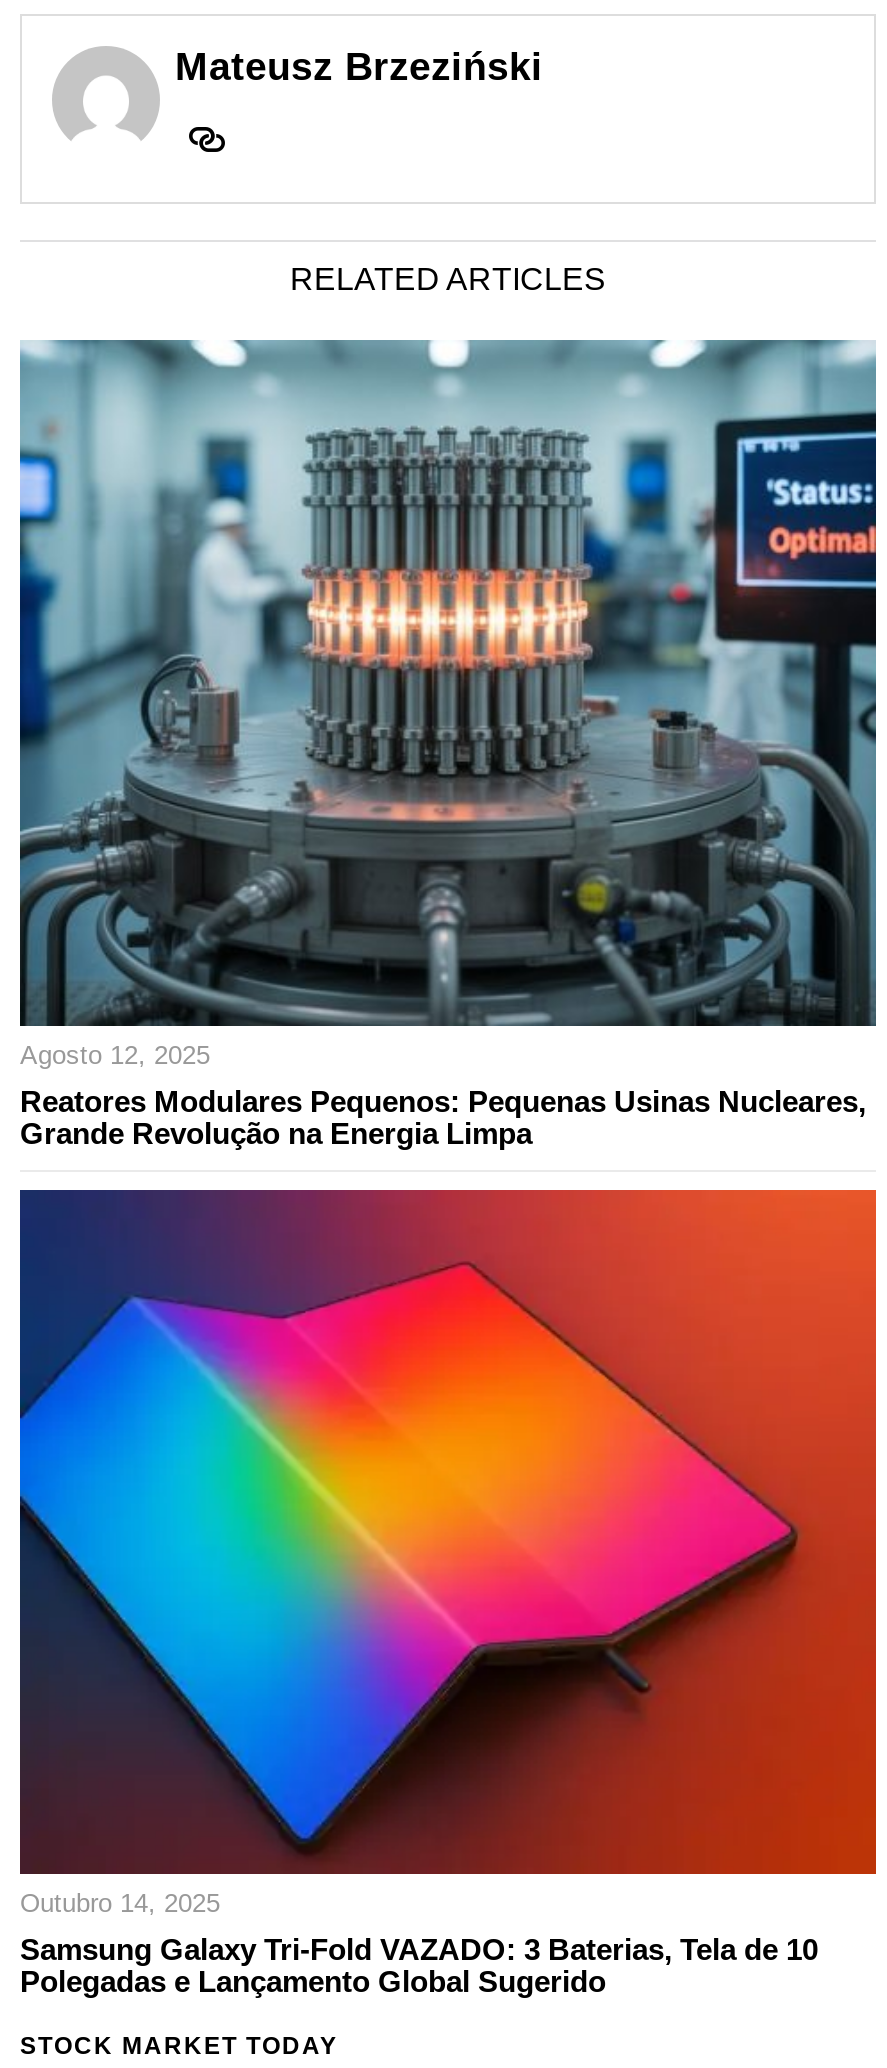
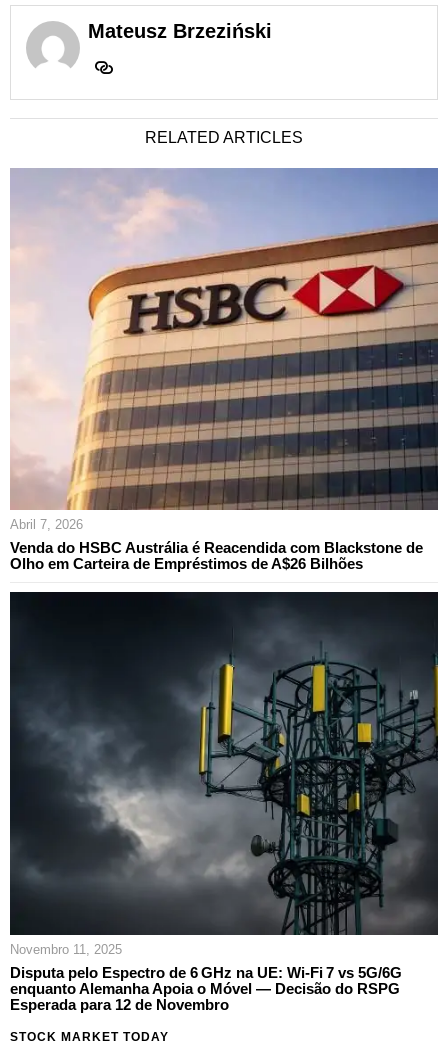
[18,340,878,1149] [image] | Agosto 12, 2025 | Reatores Modulares Pequenos: Pequenas Usinas Nucleares, | Grande Revolução na Energia Limpa -> [10,167,439,572] [image] | Abril 7, 2026 | Venda do HSBC Austrália é Reacendida com Blackstone de | Olho em Carteira de Empréstimos de A$26 Bilhões
[18,1188,878,1998] [image] | Outubro 14, 2025 | Samsung Galaxy Tri-Fold VAZADO: 3 Baterias, Tela de 10 | Polegadas e Lançamento Global Sugerido -> [9,591,439,1013] [image] | Novembro 11, 2025 | Disputa pelo Espectro de 6 GHz na UE: Wi‑Fi 7 vs 5G/6G | enquanto Alemanha Apoia o Móvel — Decisão do RSPG | Esperada para 12 de Novembro

